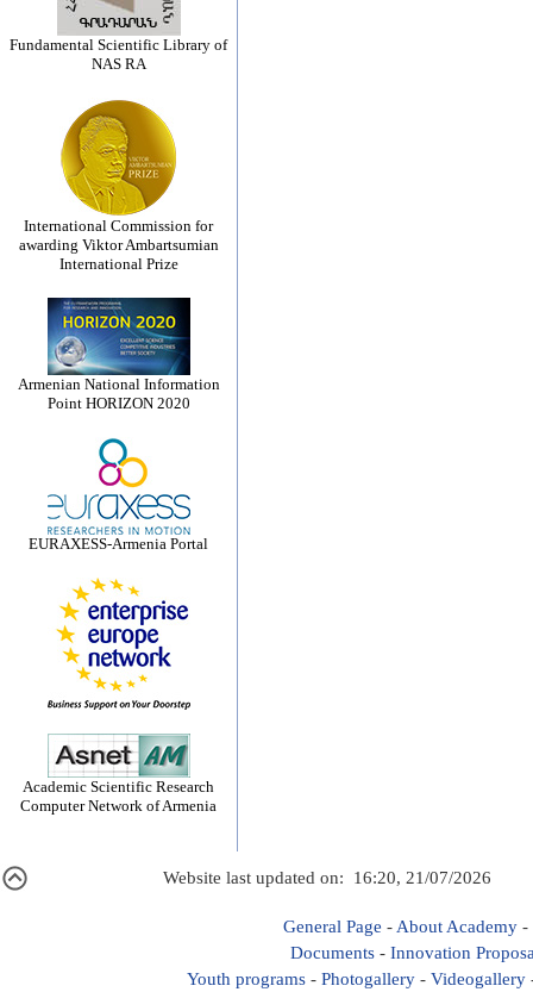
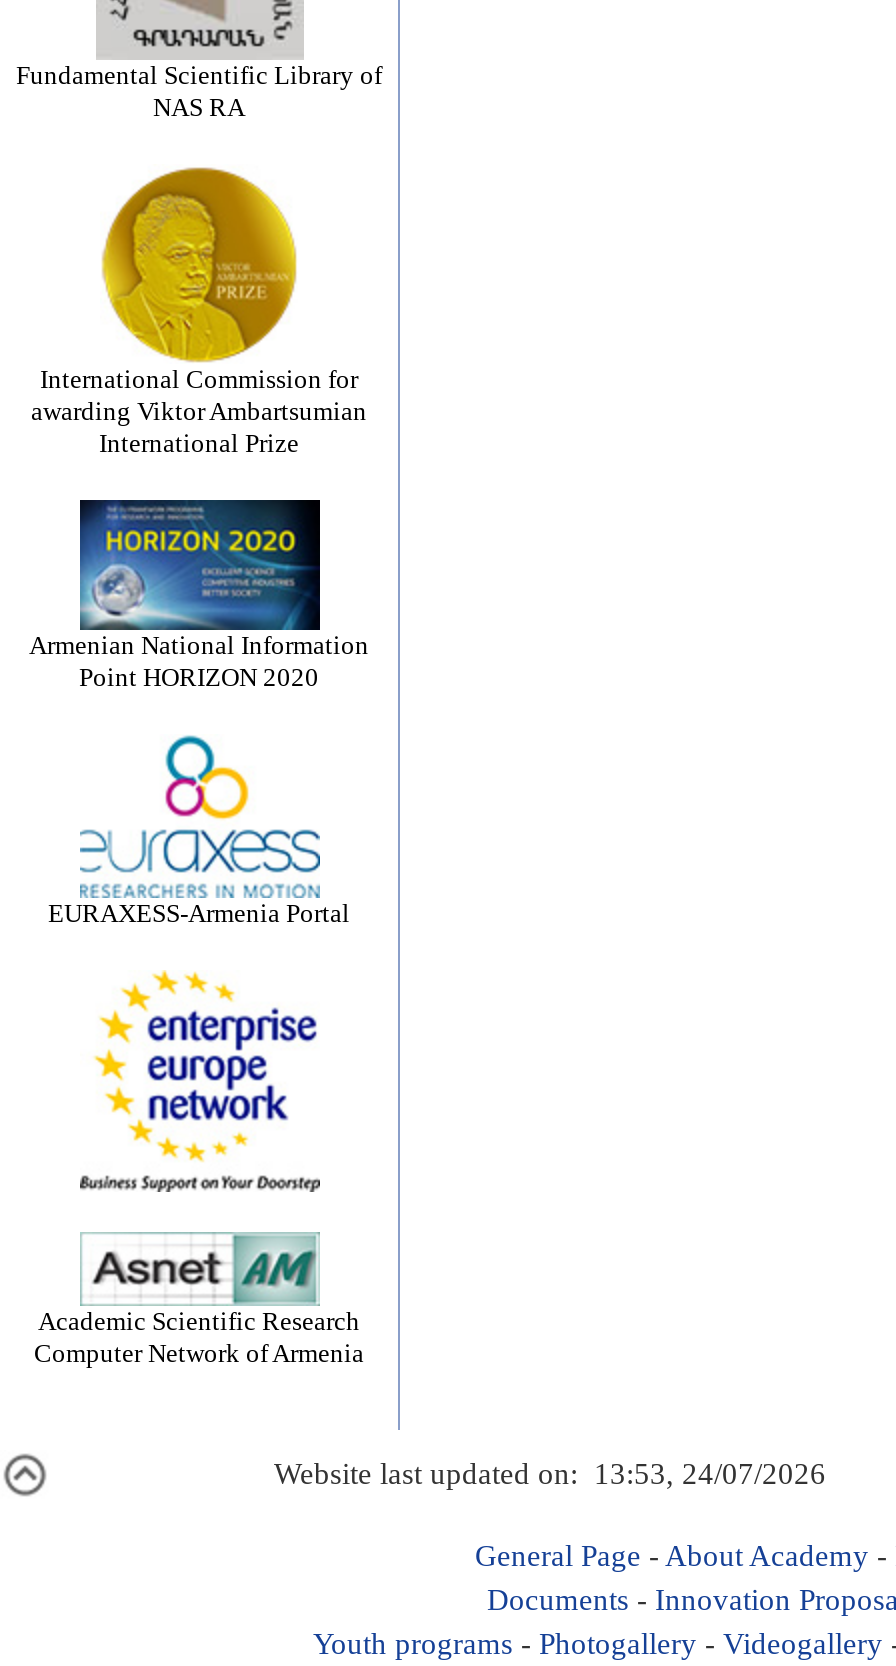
[163,868,491,887] Website last updated on: 16:20, 21/07/2026 -> [274,1458,826,1490] Website last updated on: 13:53, 24/07/2026

